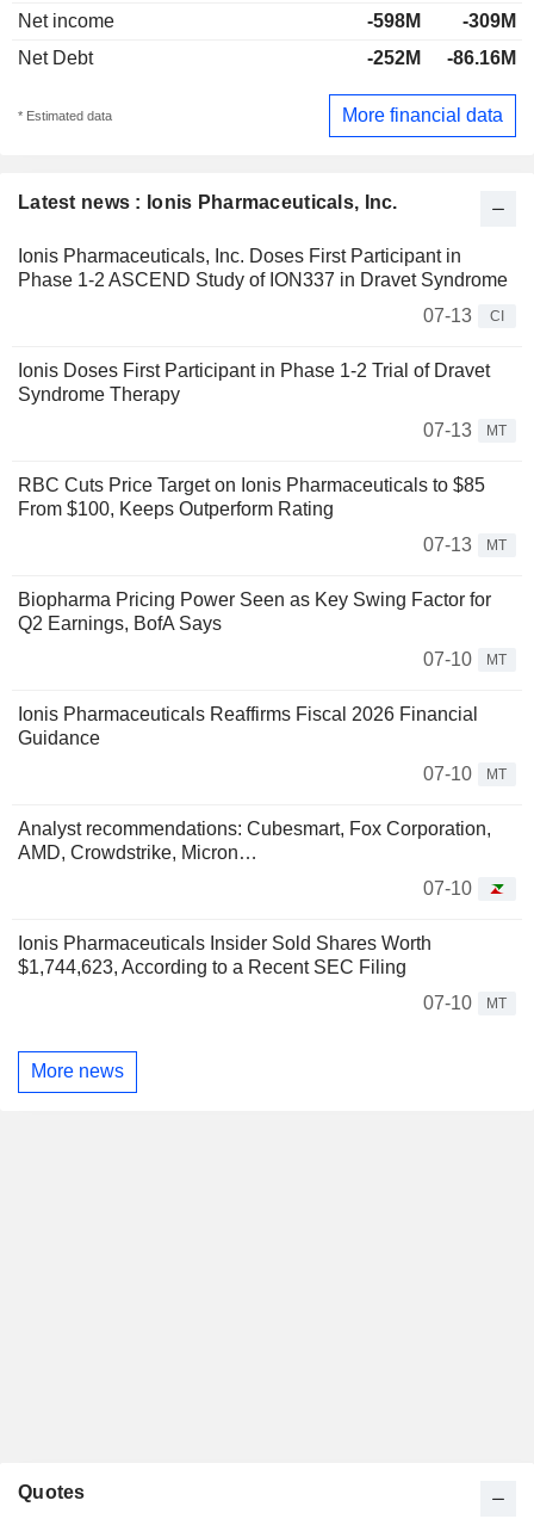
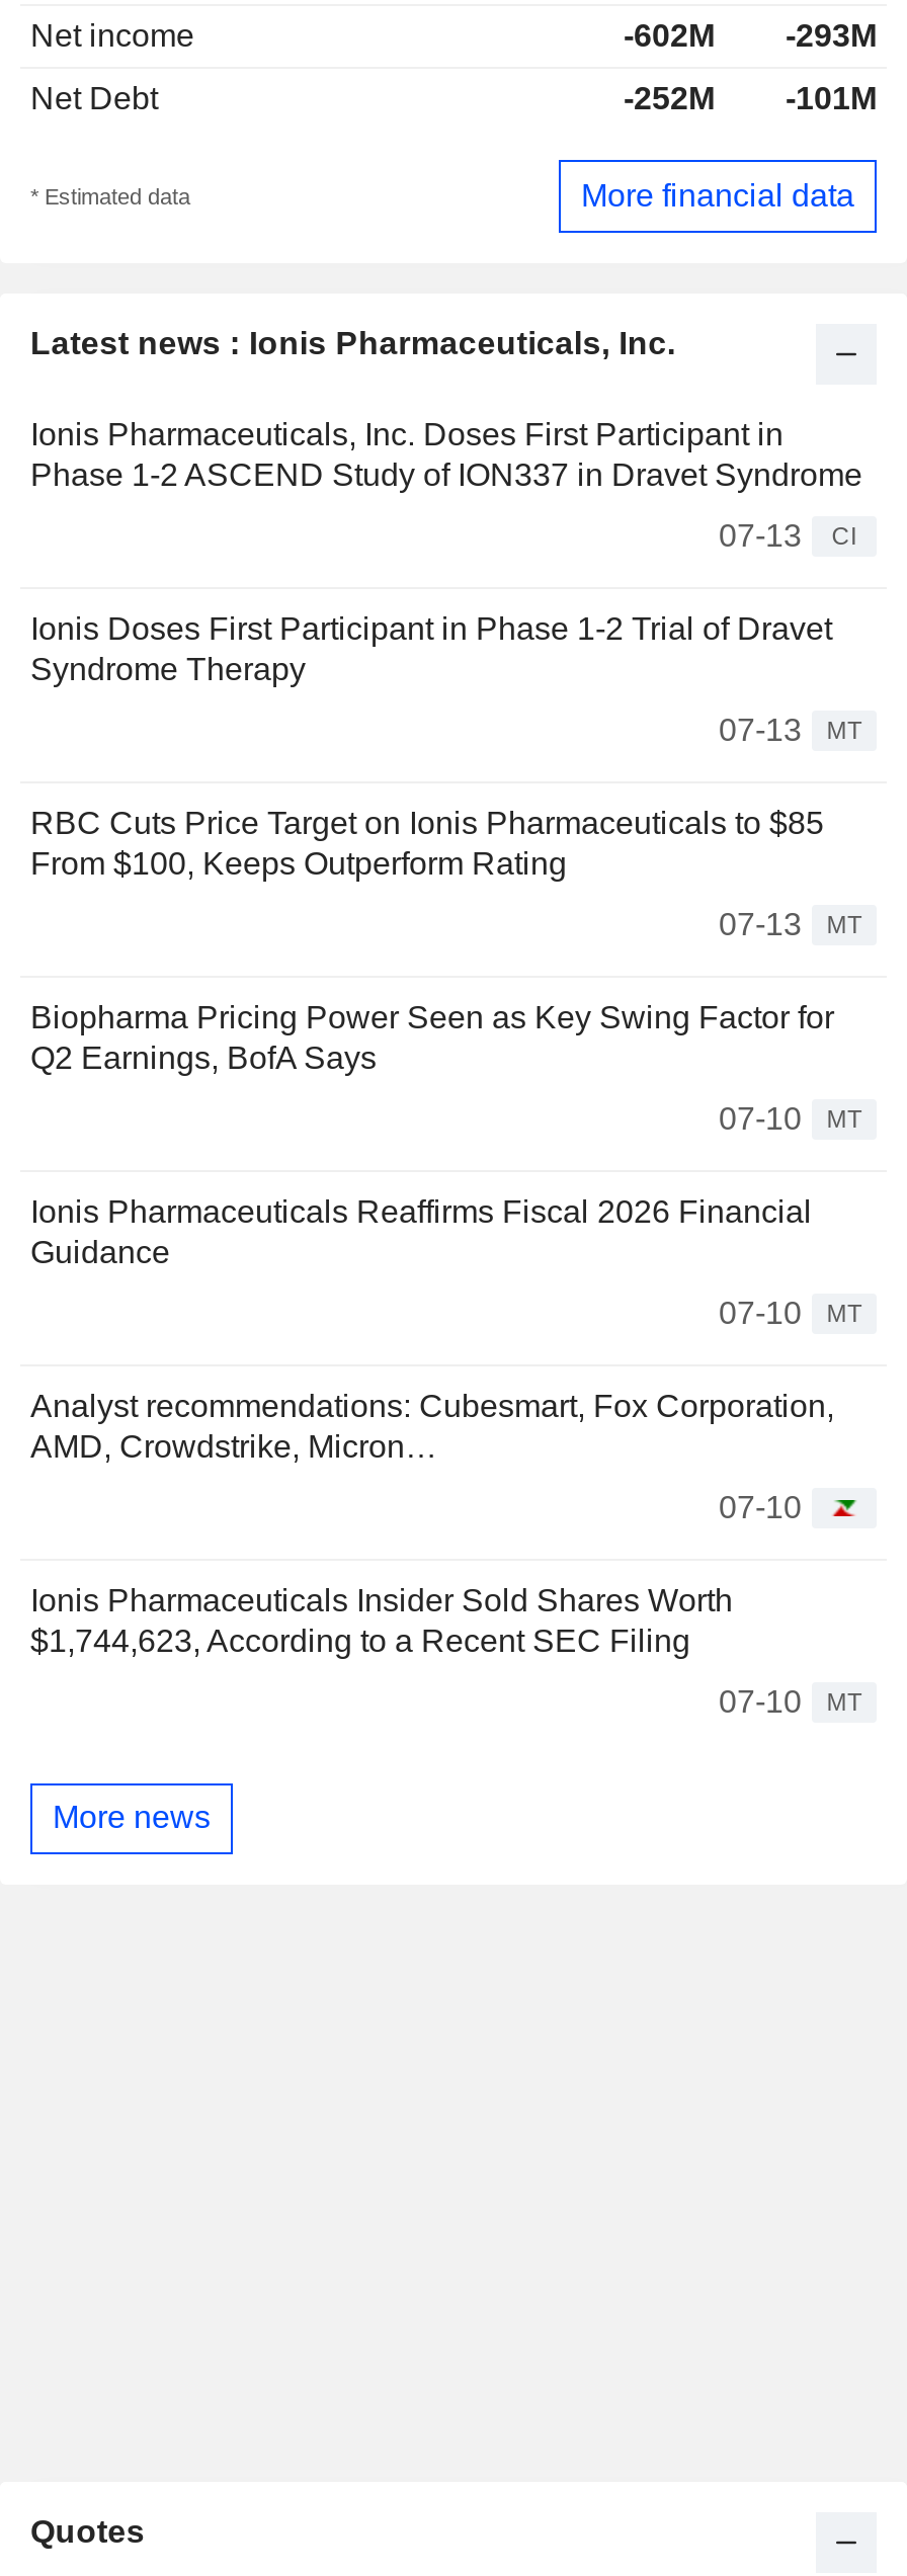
[367,11,516,32] -598M | -309M -> [624,19,877,53] -602M | -293M
[447,48,516,68] -86.16M -> [786,82,877,116] -101M

